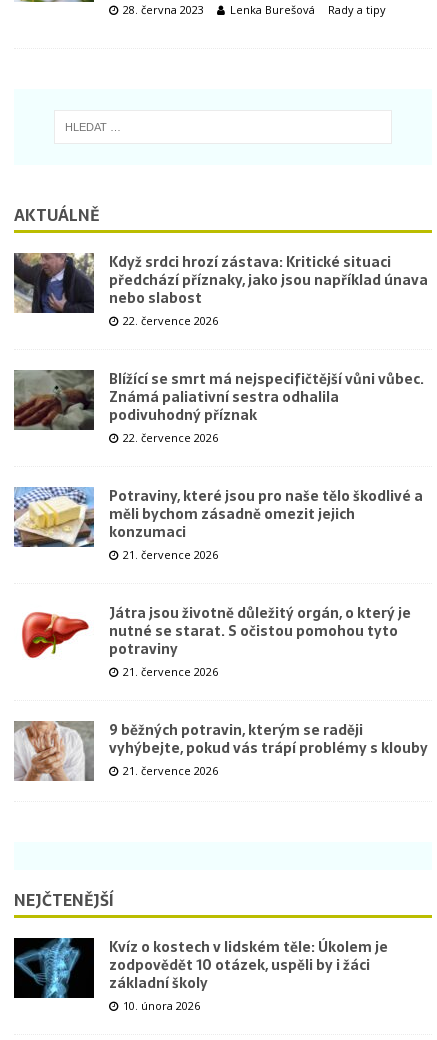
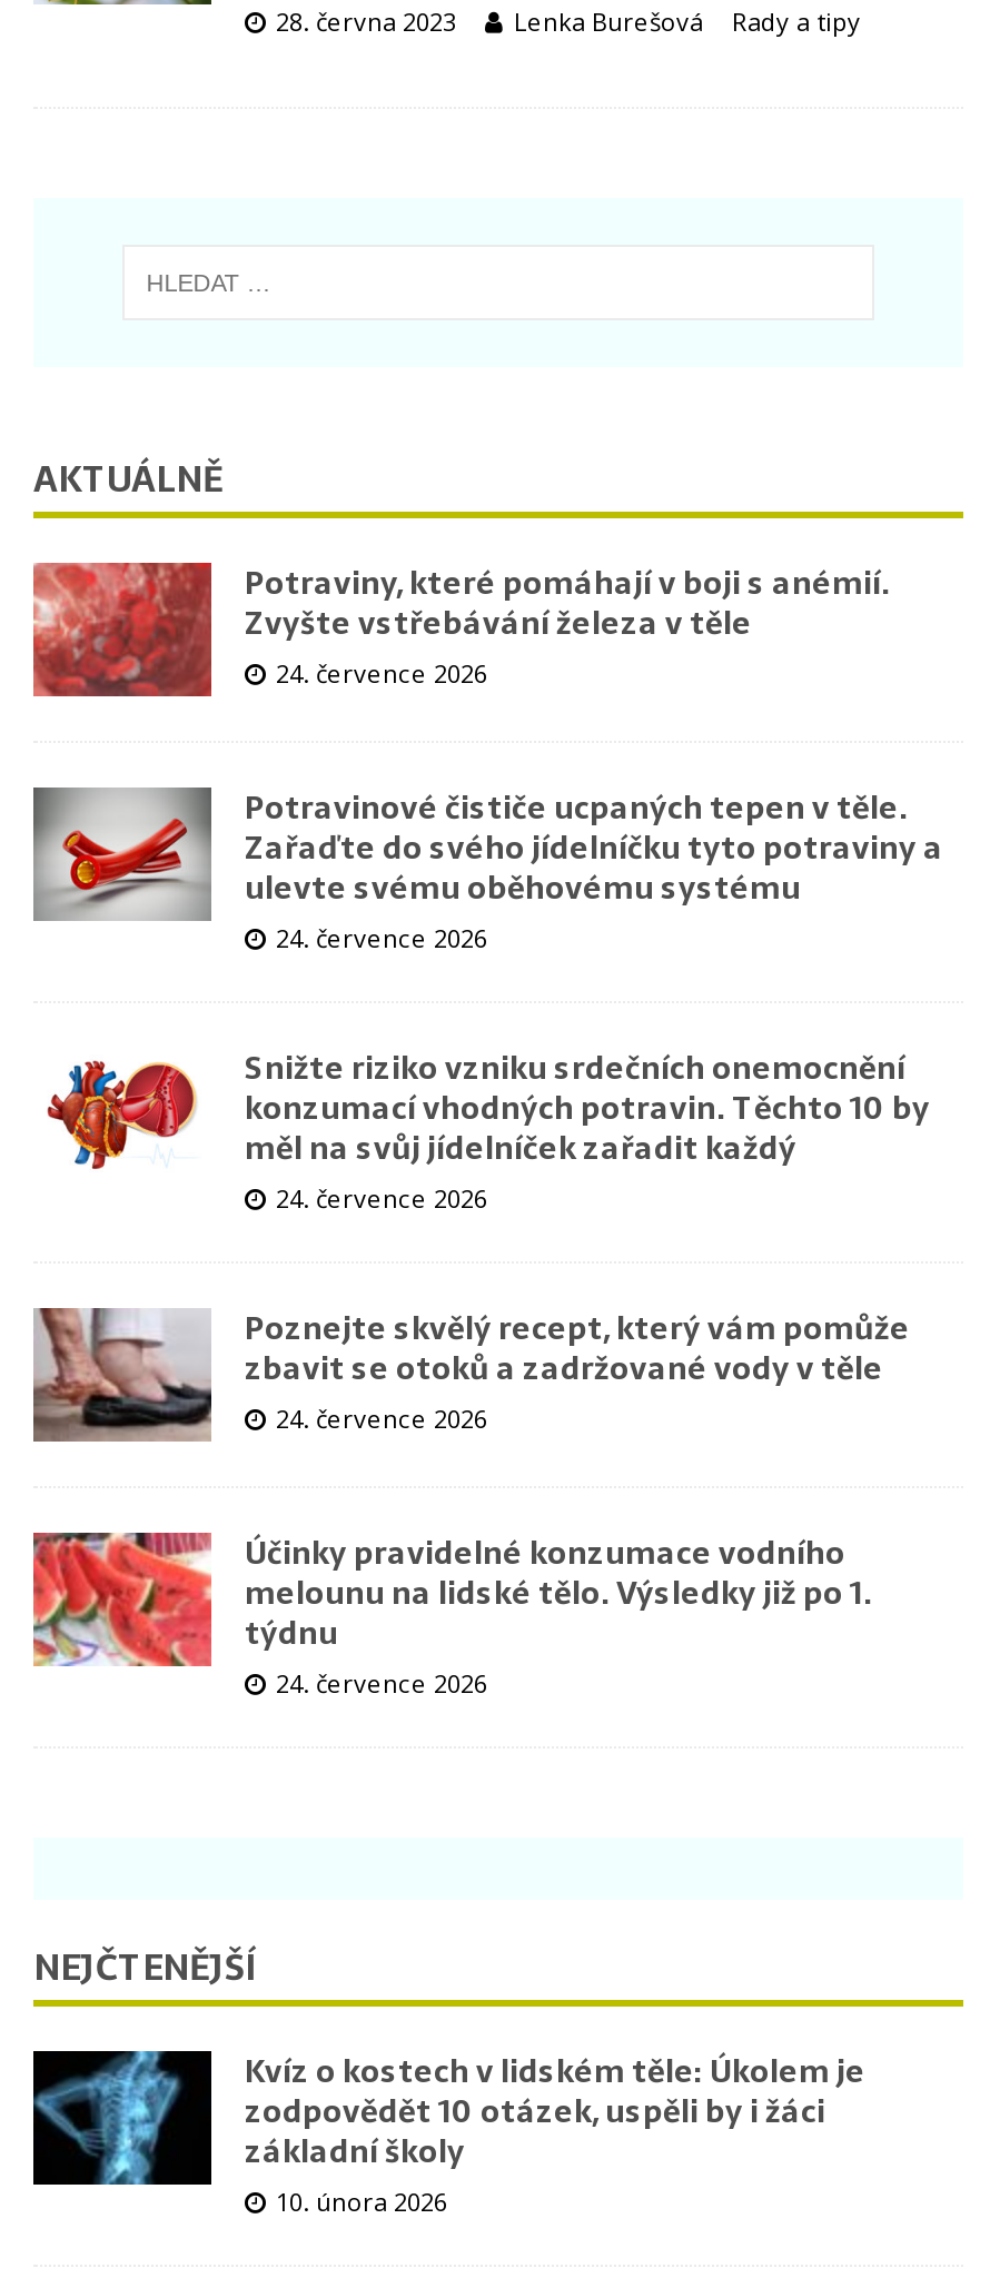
[13,251,428,328] [image] | Když srdci hrozí zástava: Kritické situaci | předchází příznaky, jako jsou například únava | nebo slabost | 22. července 2026 -> [31,558,890,699] [image] | Potraviny, které pomáhají v boji s anémií. | Zvyšte vstřebávání železa v těle | 24. července 2026
[13,368,424,445] [image] | Blížící se smrt má nejspecifičtější vůni vůbec. | Známá paliativní sestra odhalila | podivuhodný příznak | 22. července 2026 -> [36,783,943,954] [image] | Potravinové čističe ucpaných tepen v těle. | Zařaďte do svého jídelníčku tyto potraviny a | ulevte svému oběhovému systému | 24. července 2026
[13,485,423,562] [image] | Potraviny, které jsou pro naše tělo škodlivé a | měli bychom zásadně omezit jejich | konzumaci | 21. července 2026 -> [33,1043,930,1214] [image] | Snižte riziko vzniku srdečních onemocnění | konzumací vhodných potravin. Těchto 10 by | měl na svůj jídelníček zařadit každý | 24. července 2026
[14,602,411,679] [image] | Játra jsou životně důležitý orgán, o který je | nutné se starat. S očistou pomohou tyto | potraviny | 21. července 2026 -> [31,1303,910,1444] [image] | Poznejte skvělý recept, který vám pomůže | zbavit se otoků a zadržované vody v těle | 24. července 2026
[13,705,428,782] [image] | 9 běžných potravin, kterým se raději | vyhýbejte, pokud vás trápí problémy s klouby | 21. července 2026 -> [31,1528,872,1702] [image] | Účinky pravidelné konzumace vodního | melounu na lidské tělo. Výsledky již po 1. | týdnu | 24. července 2026

